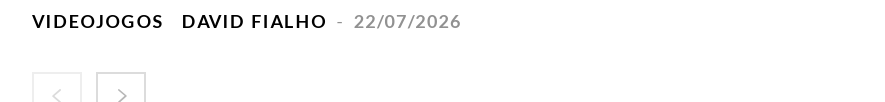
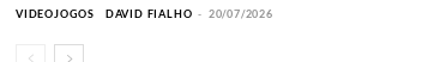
[32,9,462,31] VIDEOJOGOS DAVID FIALHO - 22/07/2026 -> [16,7,273,20] VIDEOJOGOS DAVID FIALHO - 20/07/2026

